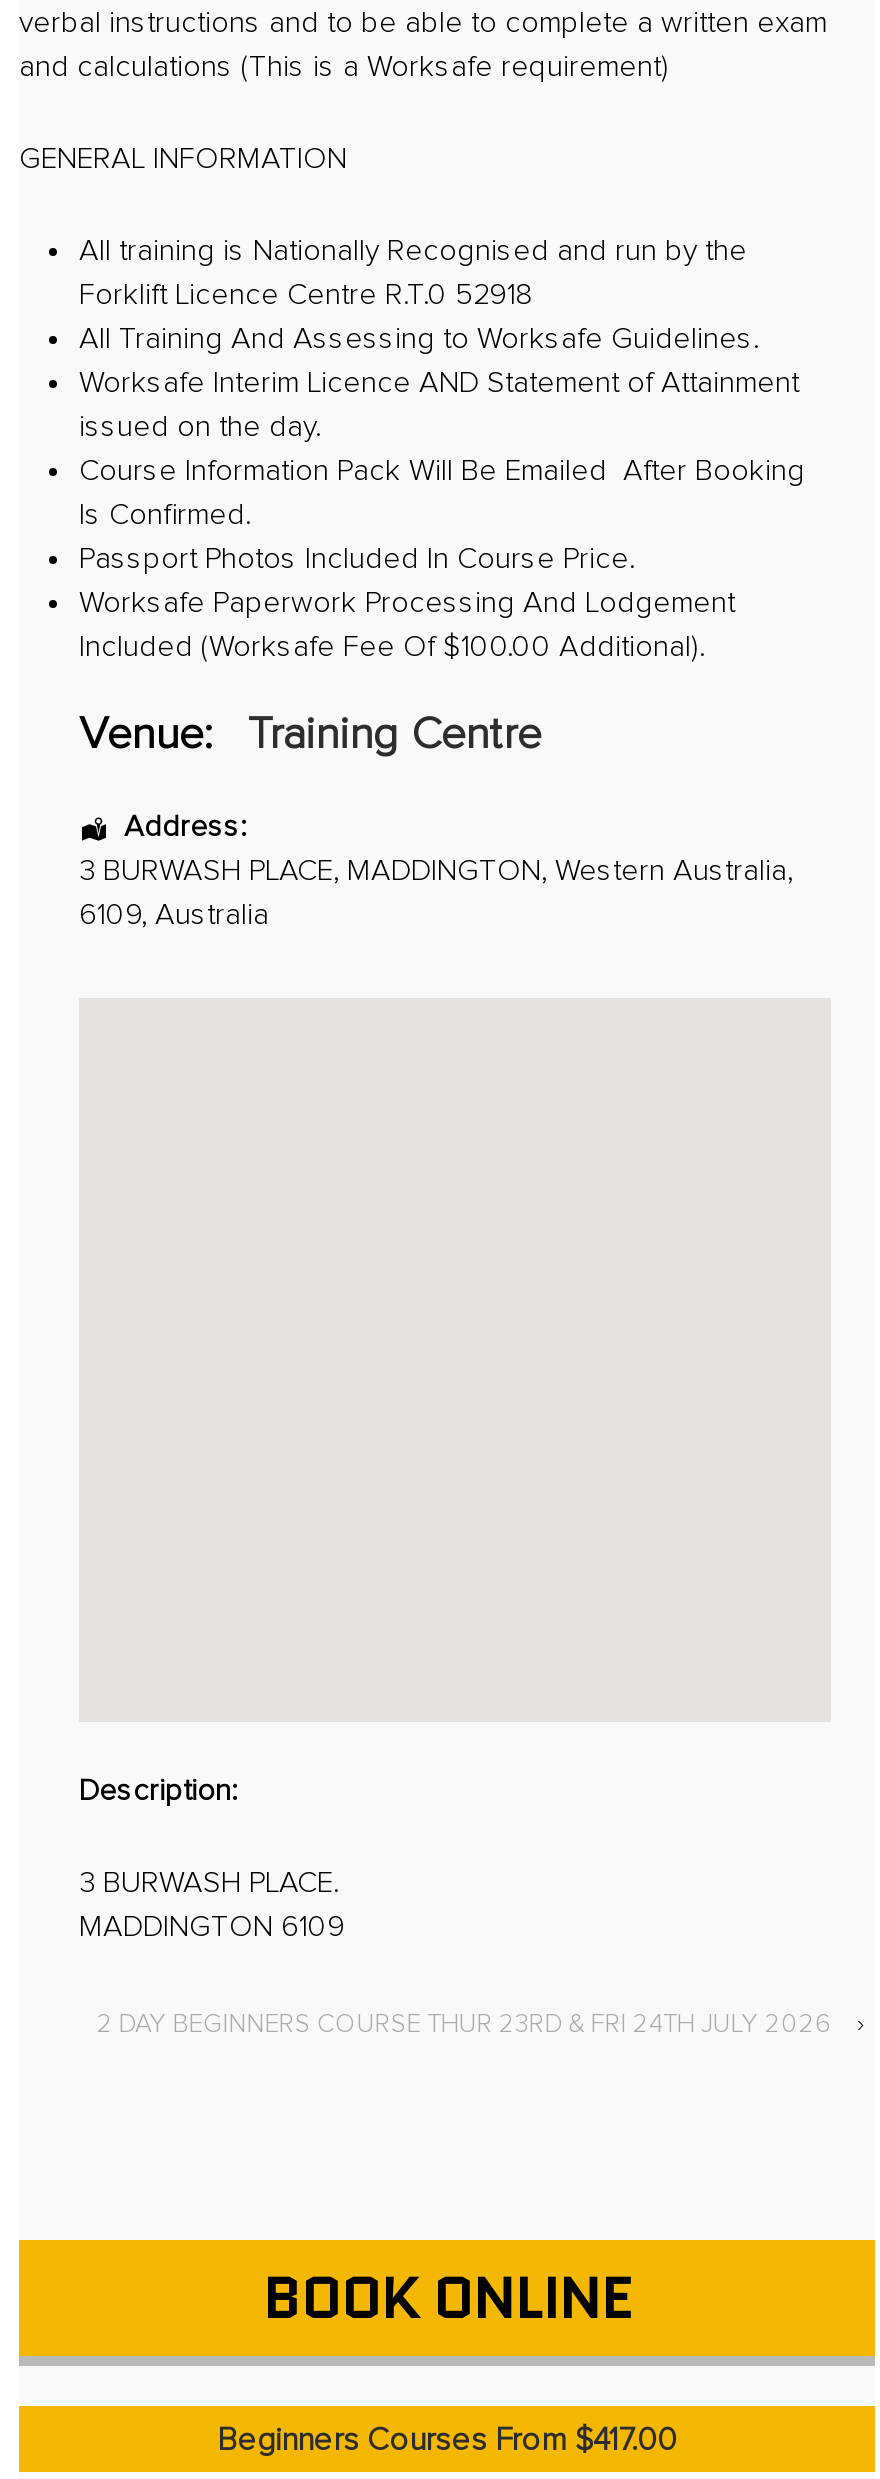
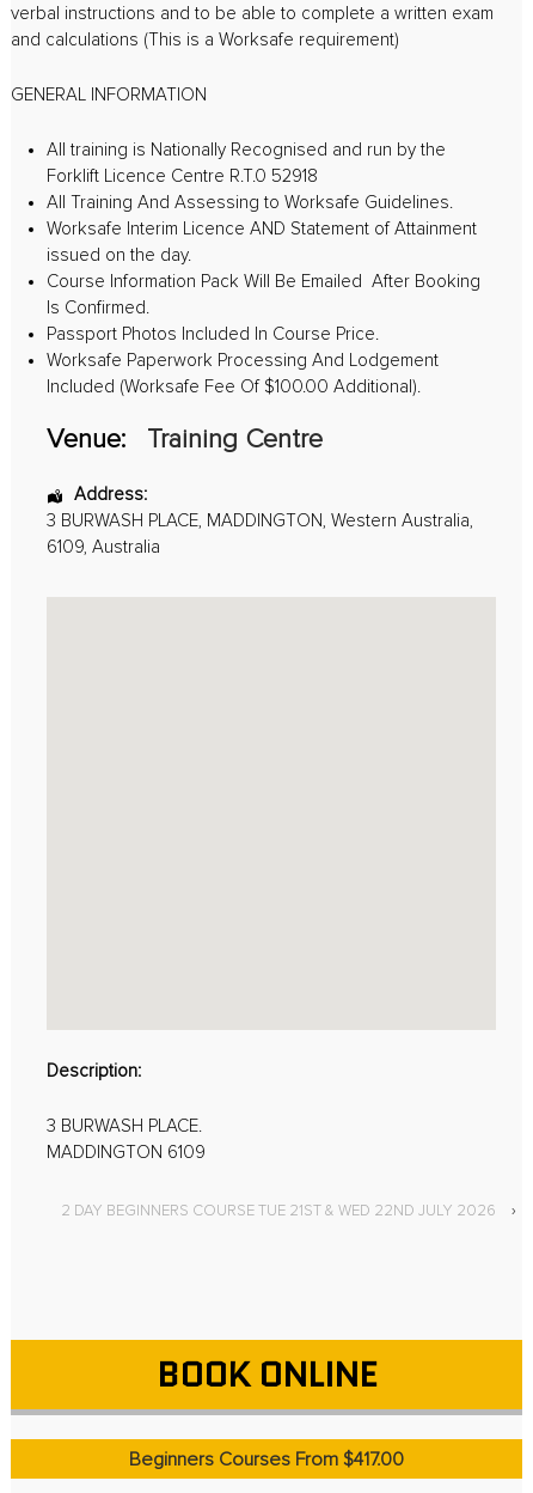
[97,2013,831,2039] 2 DAY BEGINNERS COURSE THUR 23RD & FRI 24TH JULY 2026 -> [61,1204,496,1220] 2 DAY BEGINNERS COURSE TUE 21ST & WED 22ND JULY 2026

